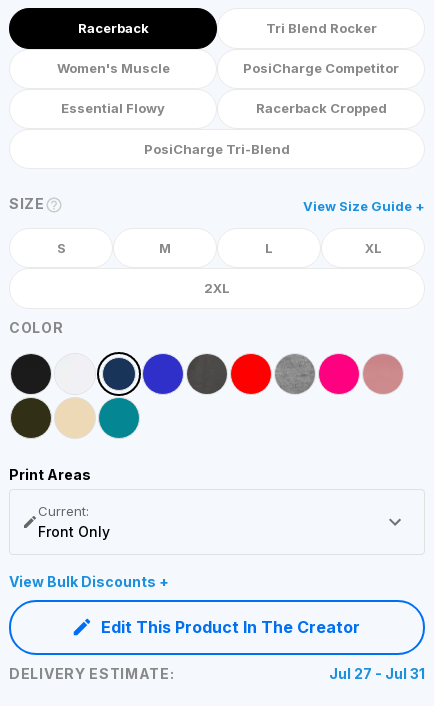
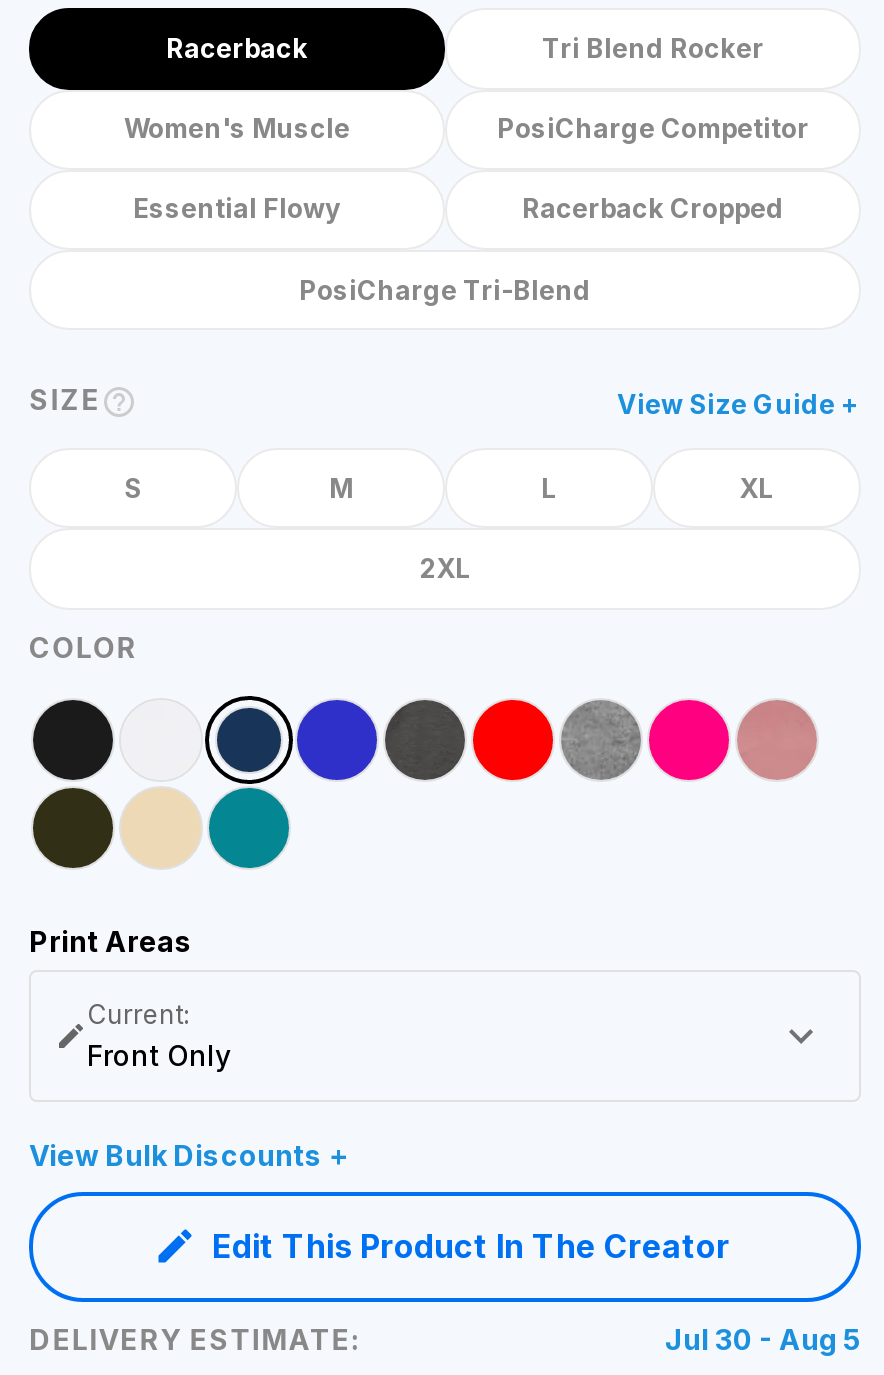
[329,664,425,681] Jul 27 - Jul 31 -> [665,1321,861,1355] Jul 30 - Aug 5

